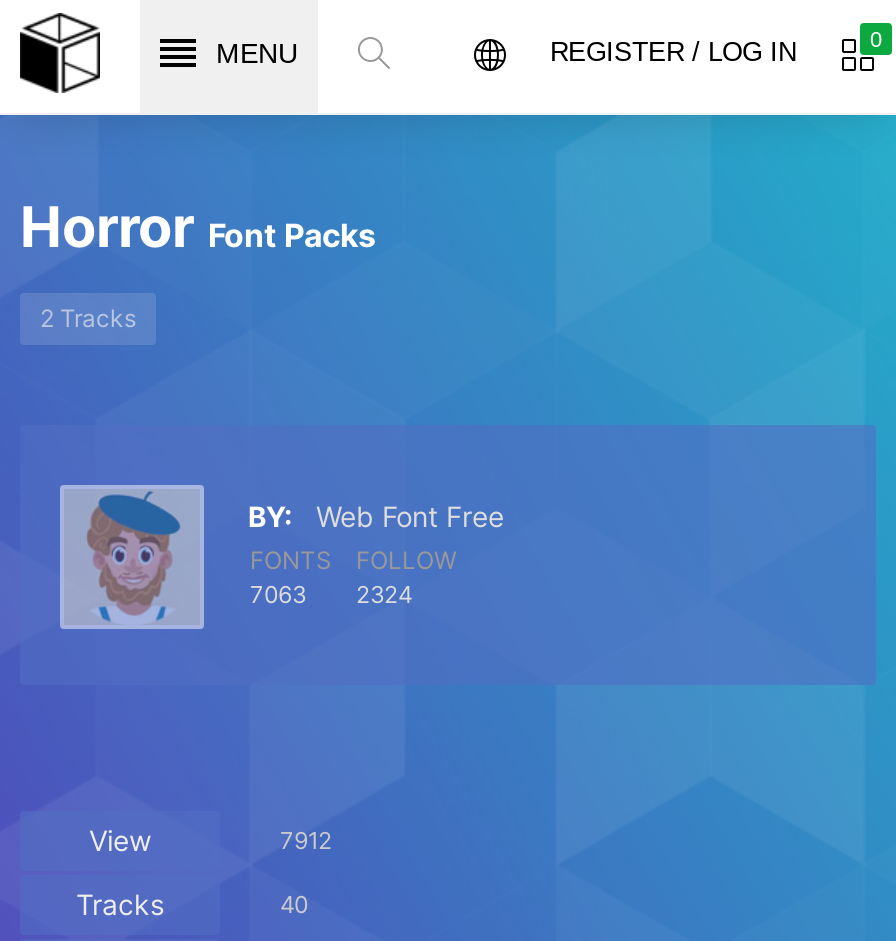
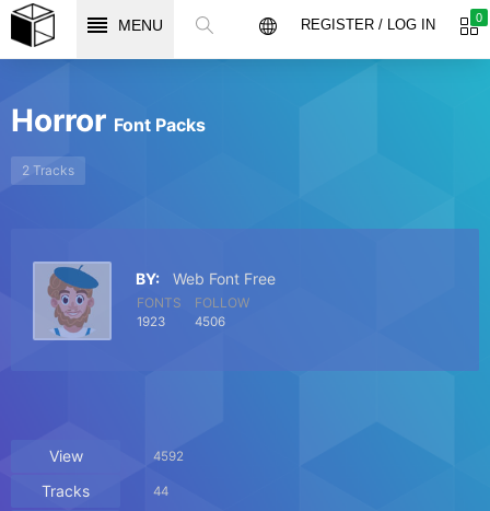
[250,581,306,609] 7063 -> [137,314,165,329] 1923
[356,581,412,609] 2324 -> [195,314,225,329] 4506
[280,827,332,855] 7912 -> [153,449,184,464] 4592
[280,891,308,919] 40 -> [153,484,168,499] 44

